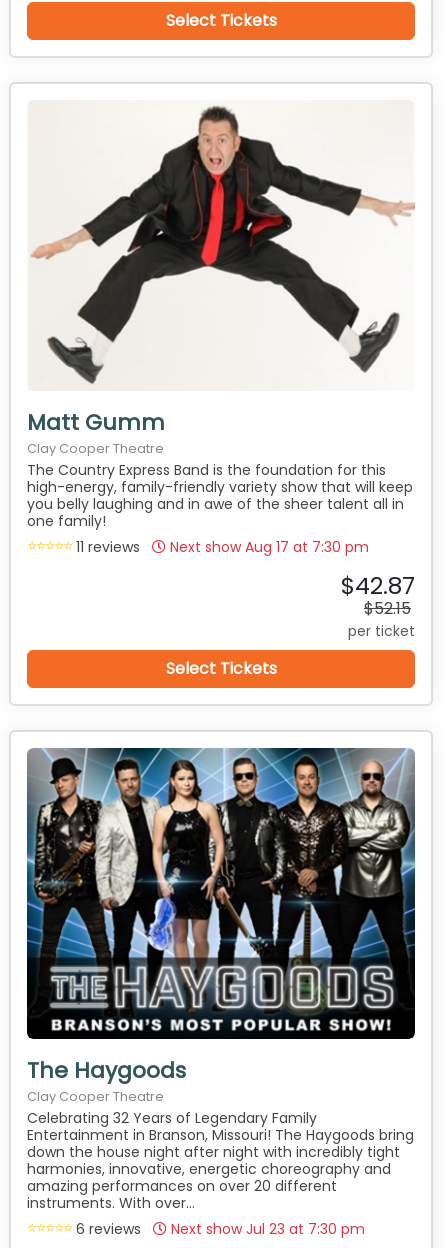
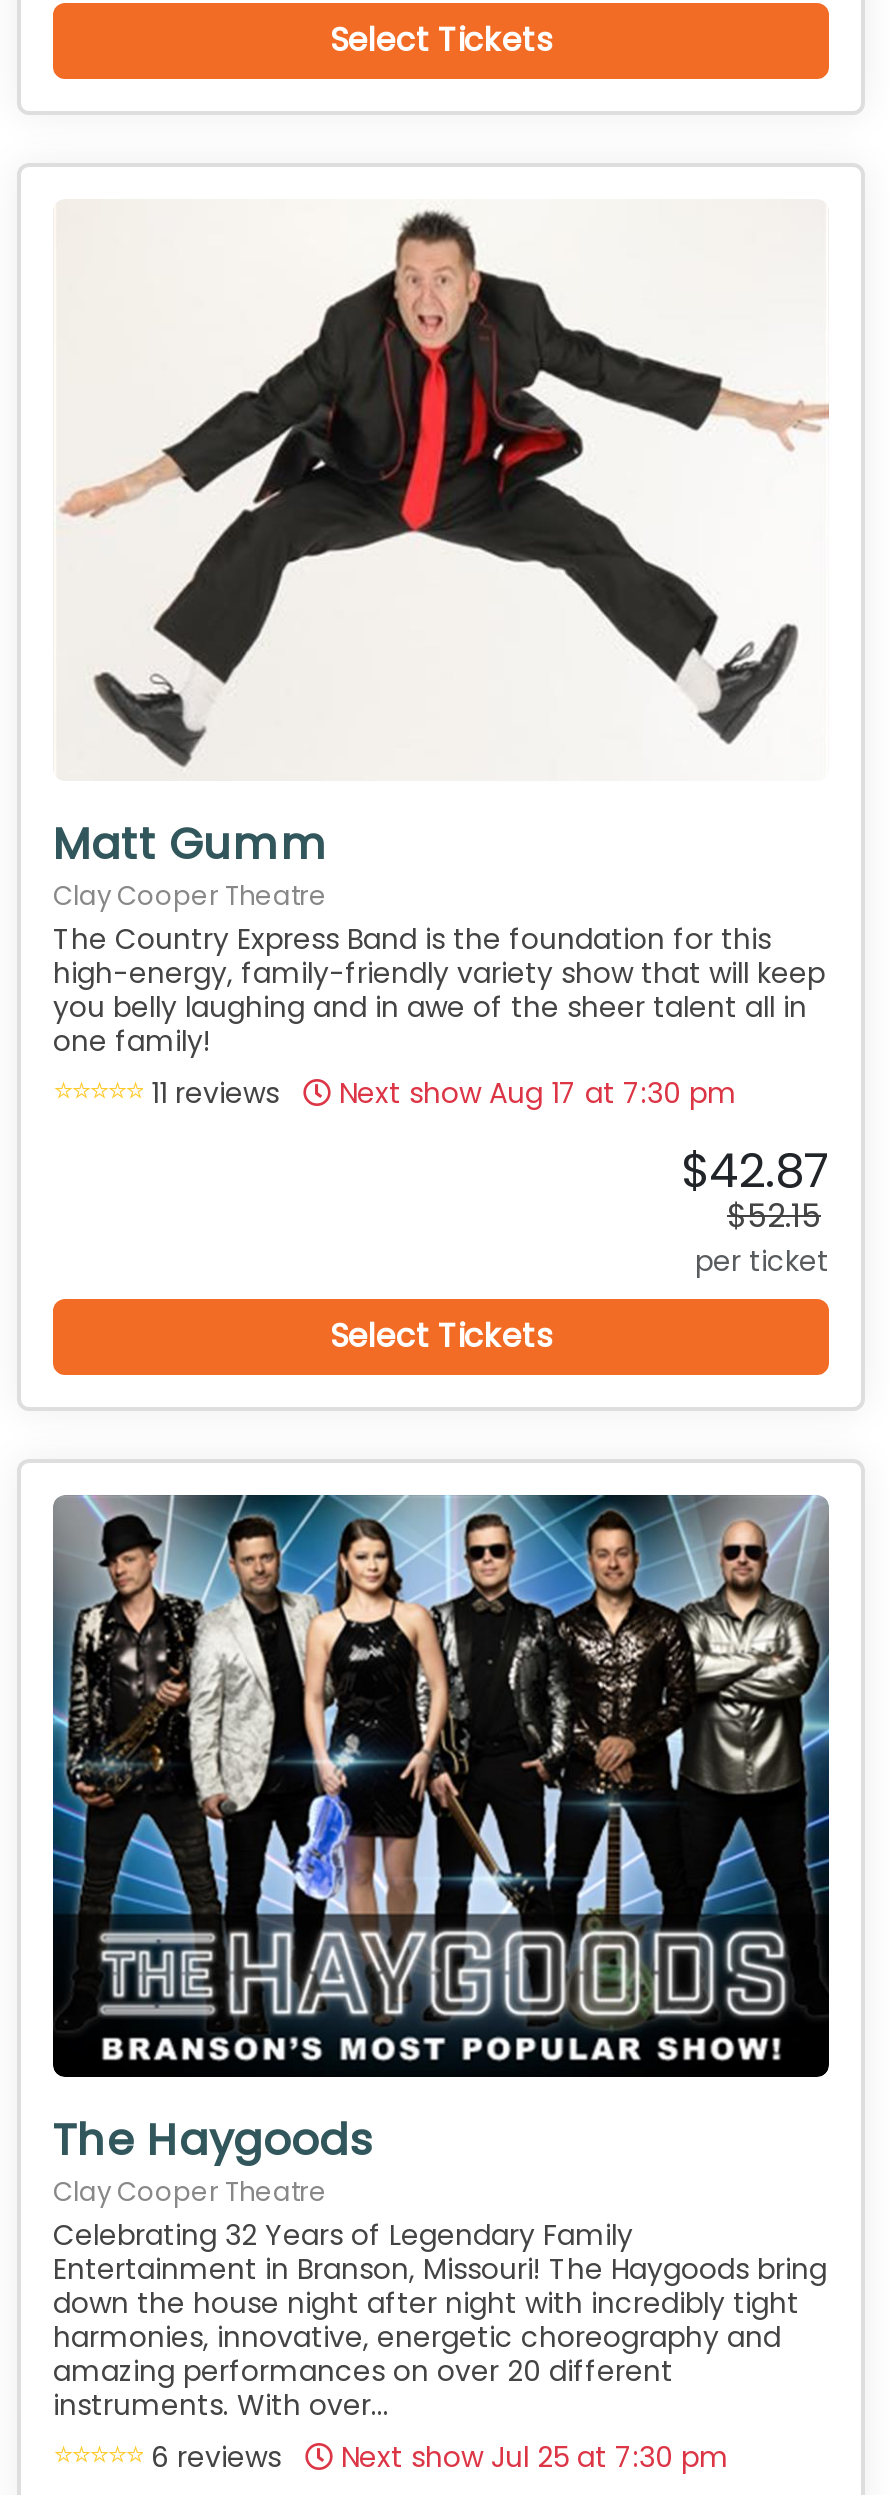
[167,1219,365,1239] Next show Jul 23 at 7:30 pm -> [333,2437,729,2477] Next show Jul 25 at 7:30 pm

